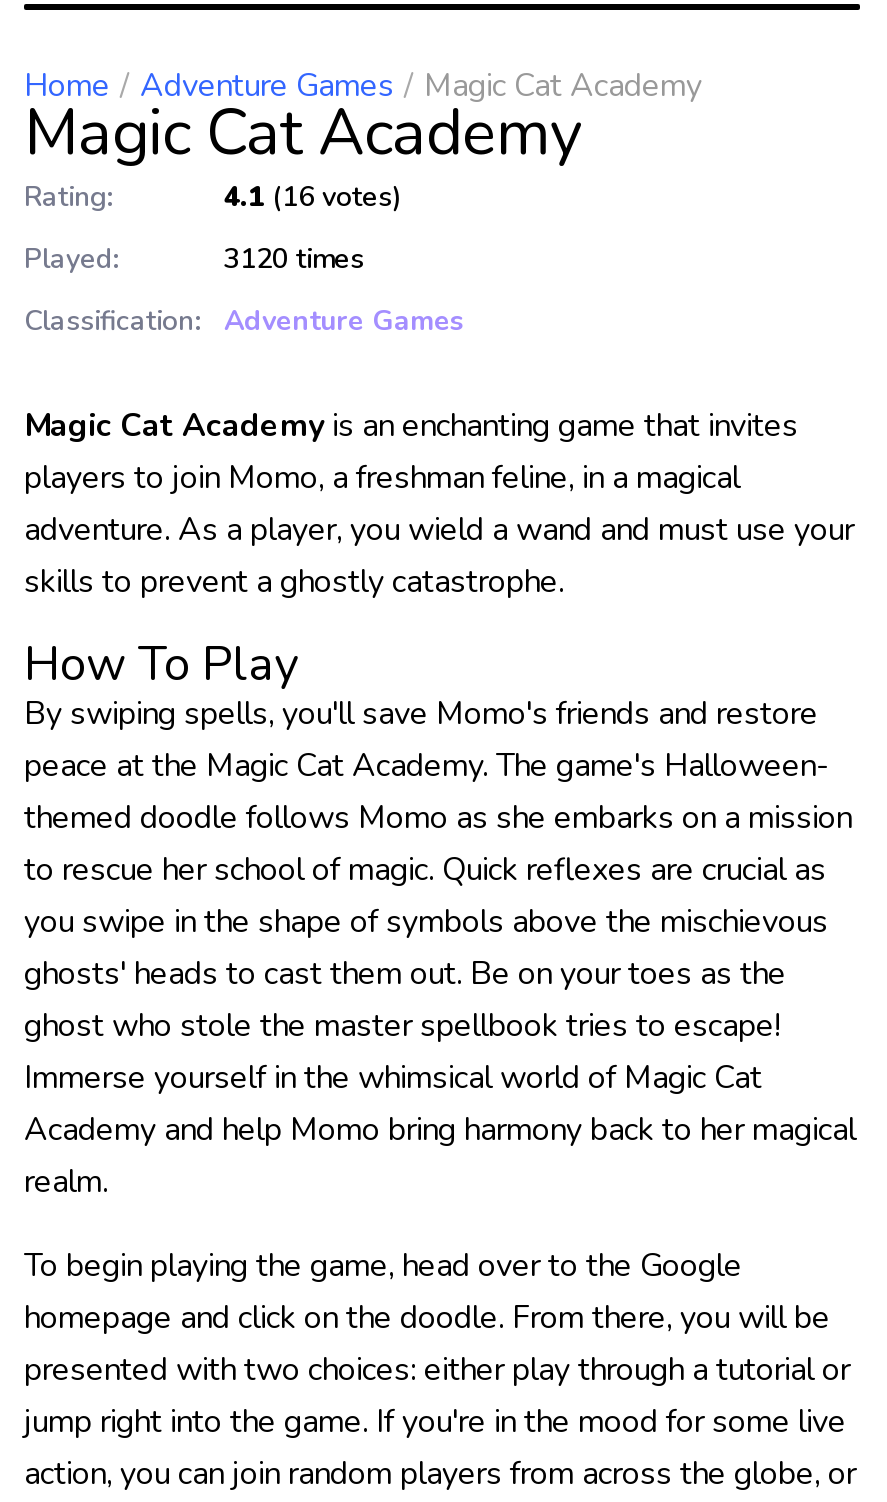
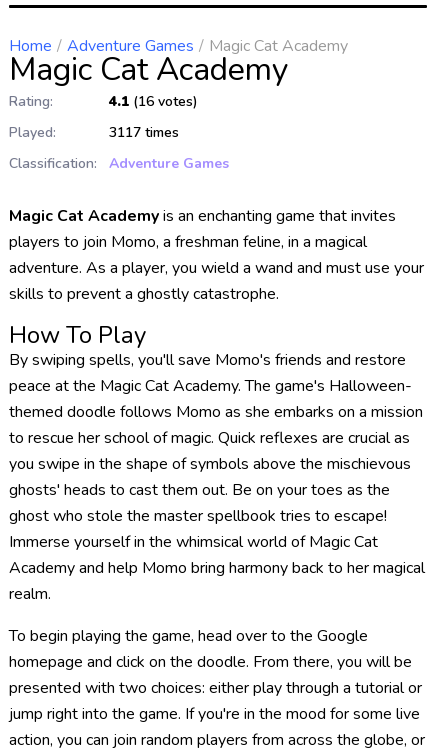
[224,240,364,278] 3120 times -> [109,123,179,142] 3117 times

